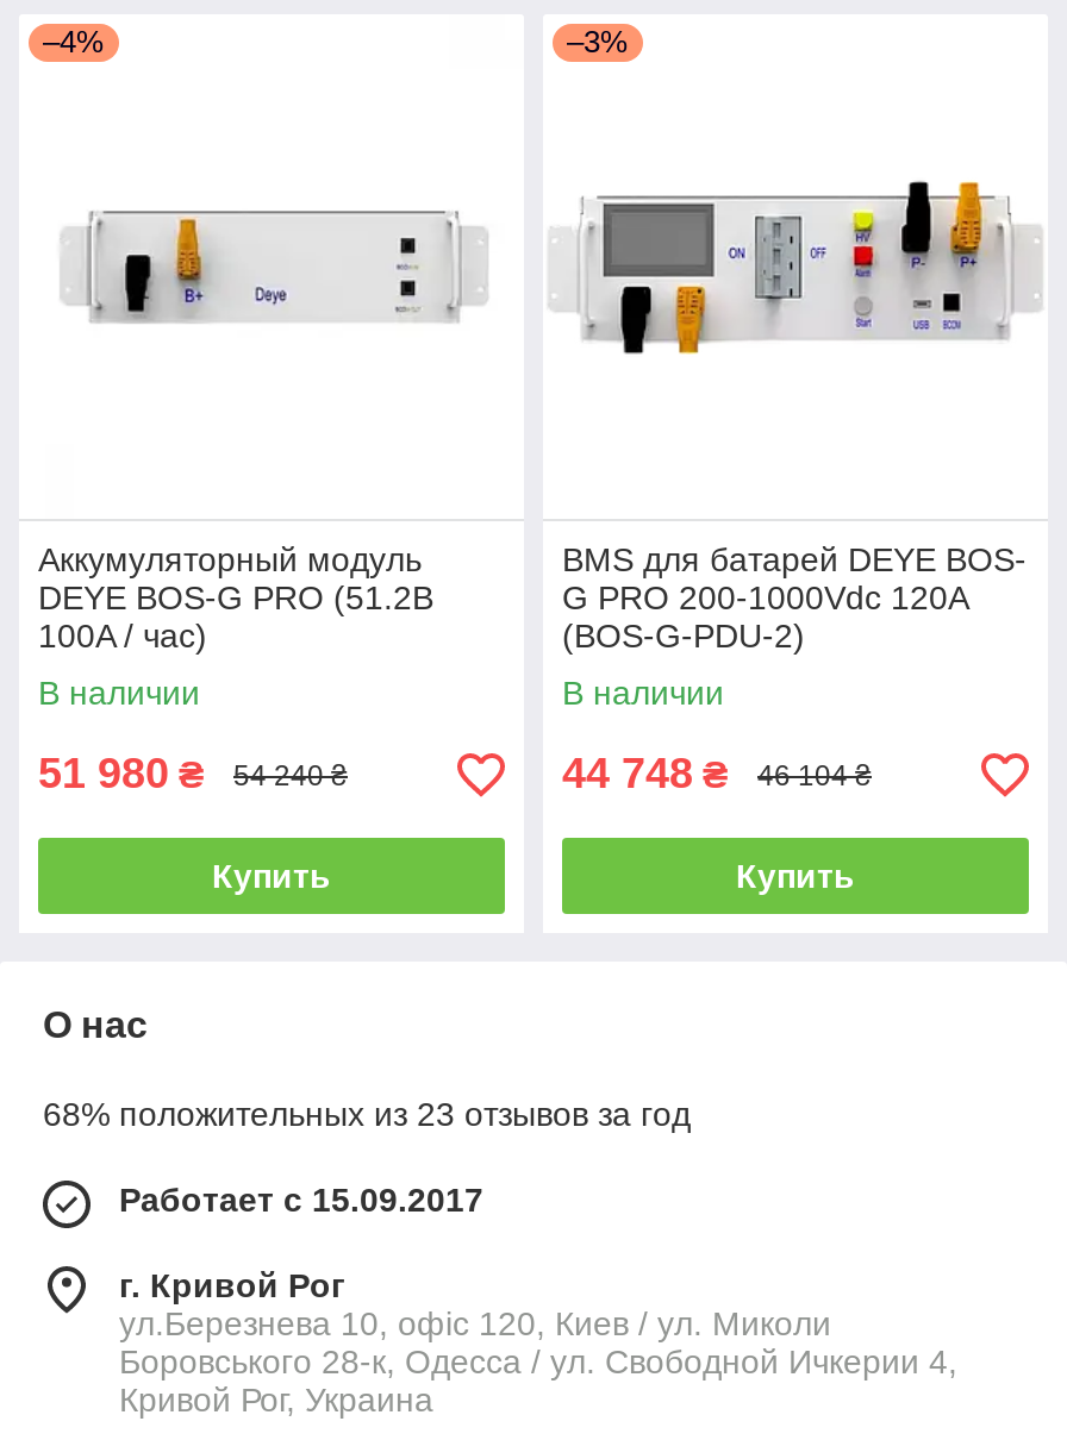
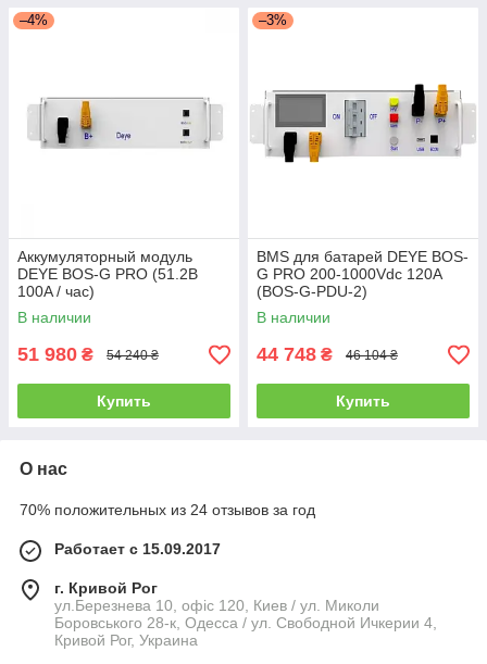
[43,1095,691,1133] 68% положительных из 23 отзывов за год -> [20,501,315,519] 70% положительных из 24 отзывов за год

